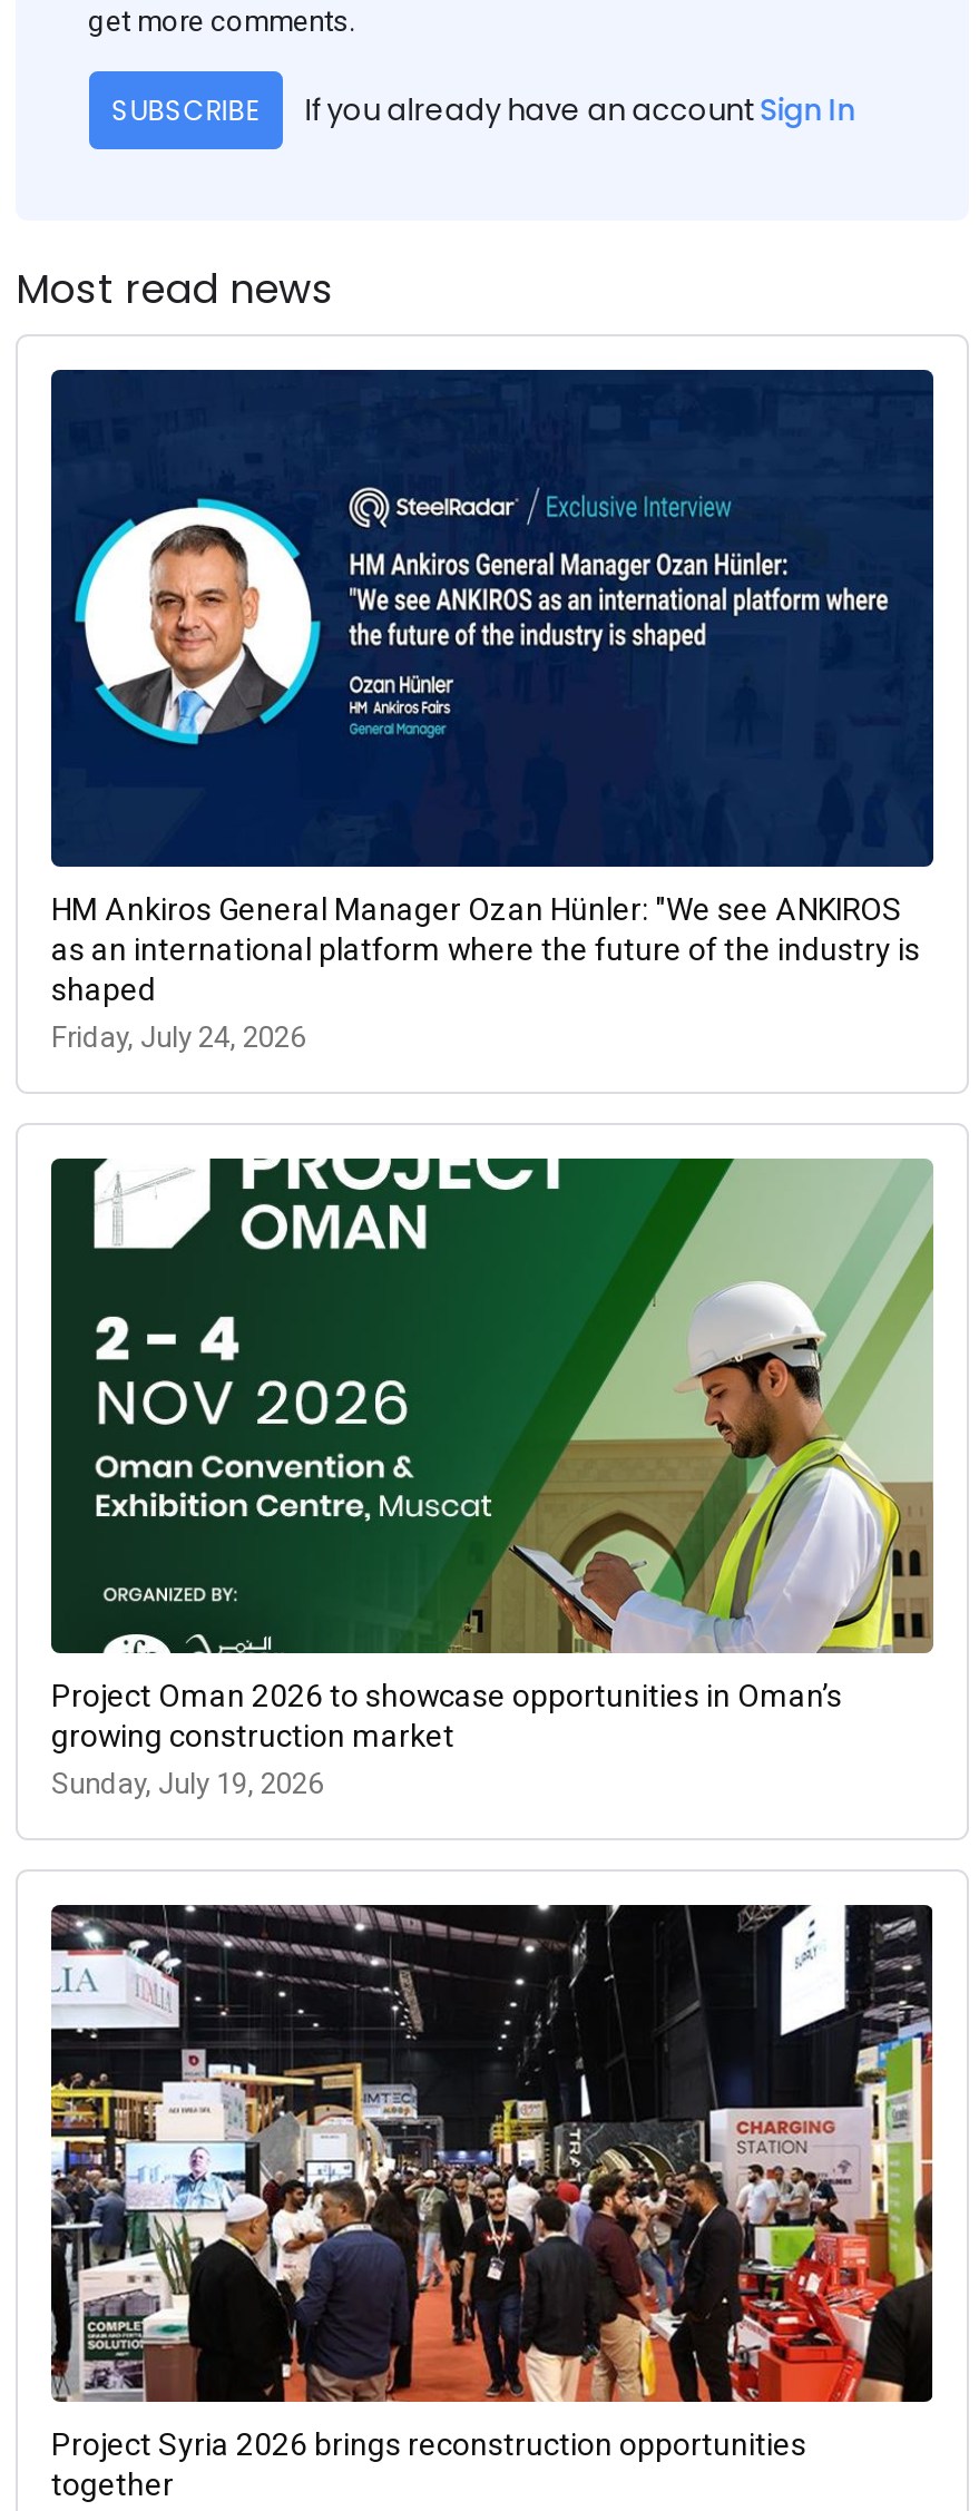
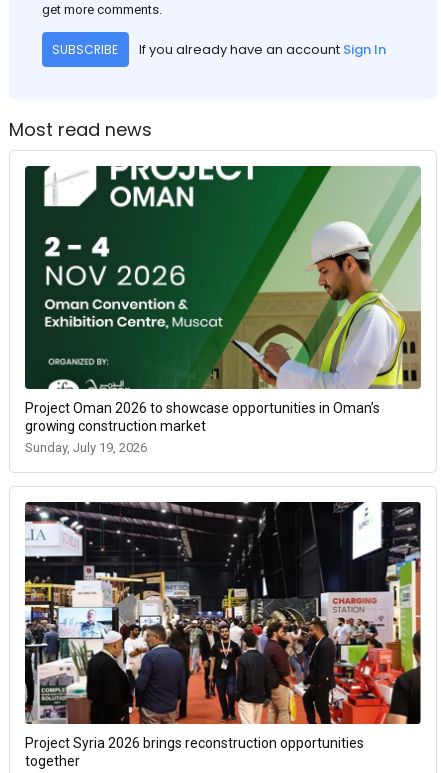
[51,368,936,1053] [image] | HM Ankiros General Manager Ozan Hünler: "We see ANKIROS | as an international platform where the future of the industry is | shaped | Friday, July 24, 2026 -> none

